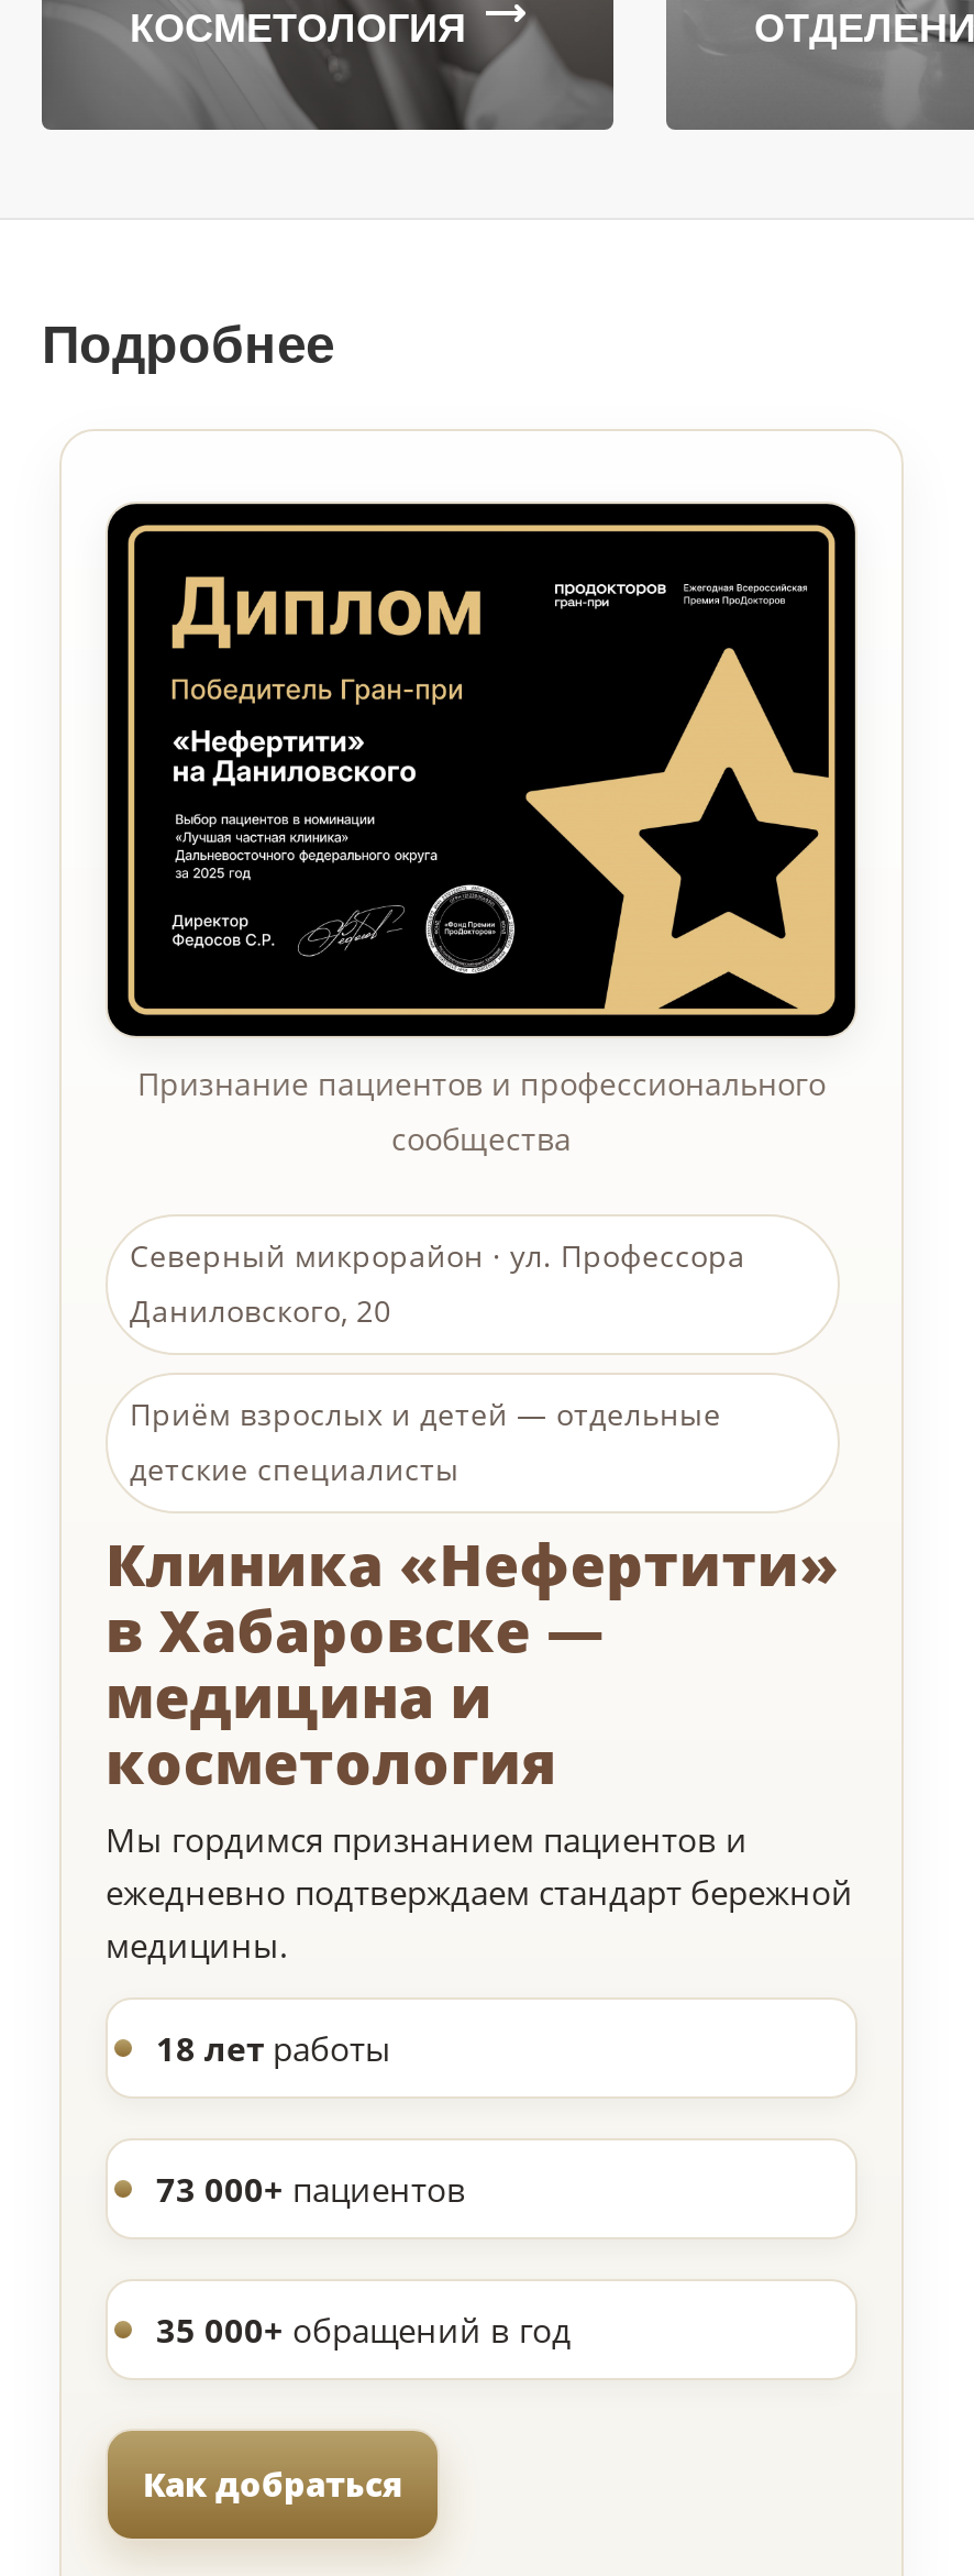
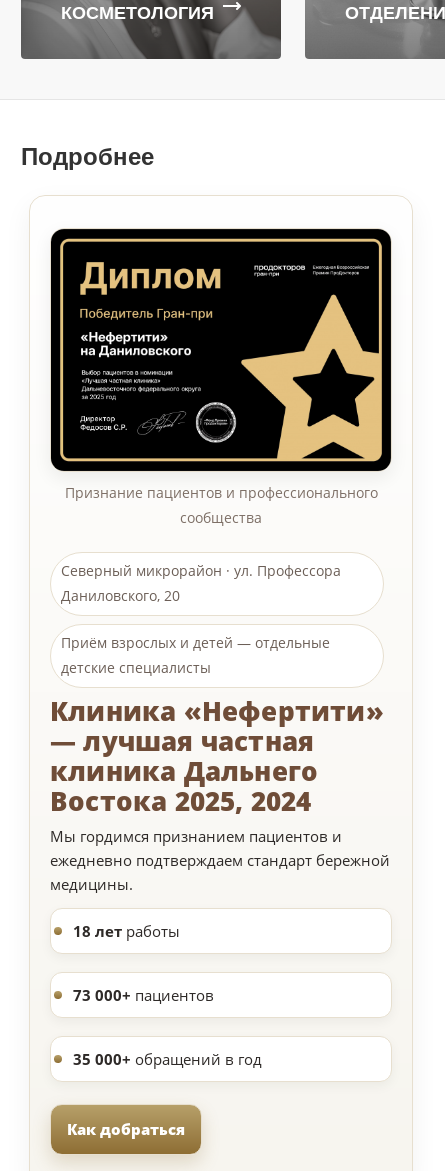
[106,1590,604,1801] в Хабаровске — | медицина и | косметология -> [50,723,318,819] — лучшая частная | клиника Дальнего | Востока 2025, 2024

